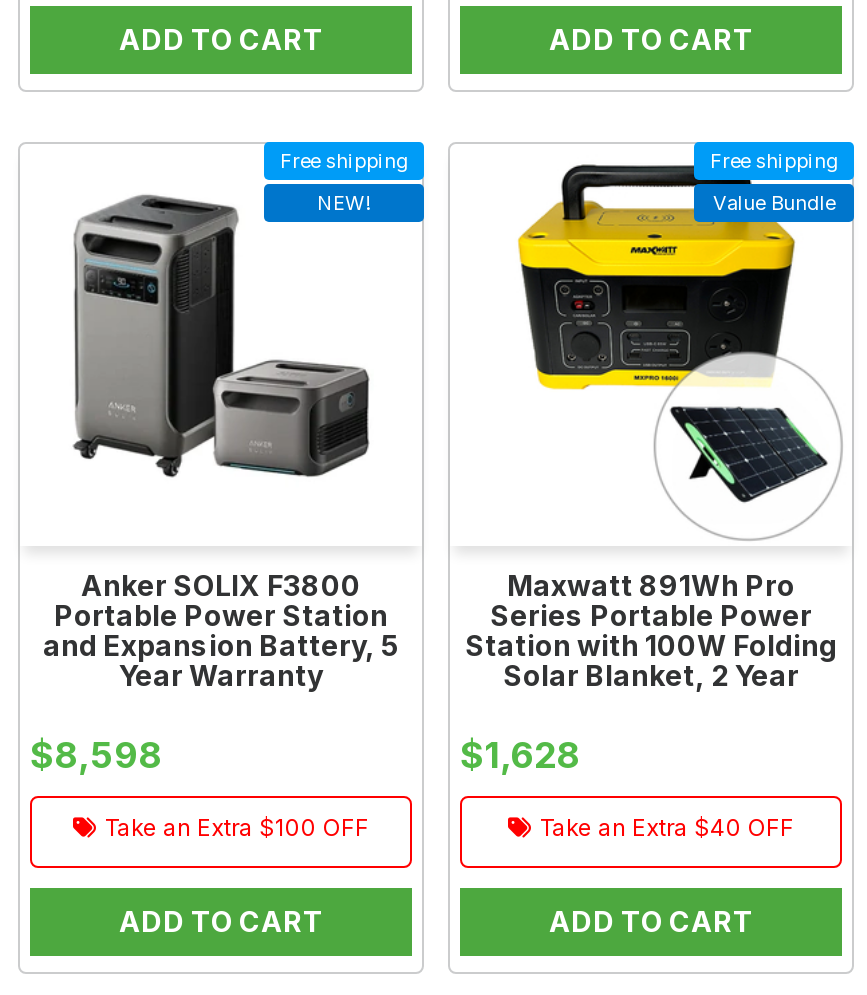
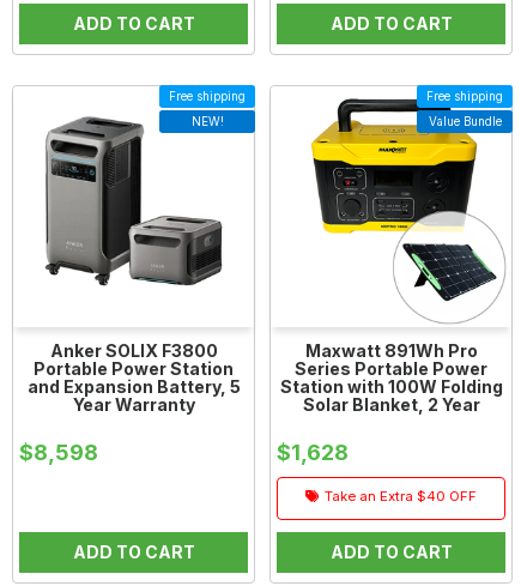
[105,815,369,843] Take an Extra $100 OFF -> none

